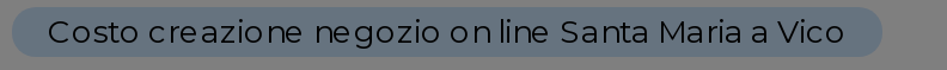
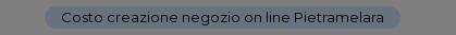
[48,11,847,49] Costo creazione negozio on line Santa Maria a Vico -> [60,8,384,25] Costo creazione negozio on line Pietramelara

